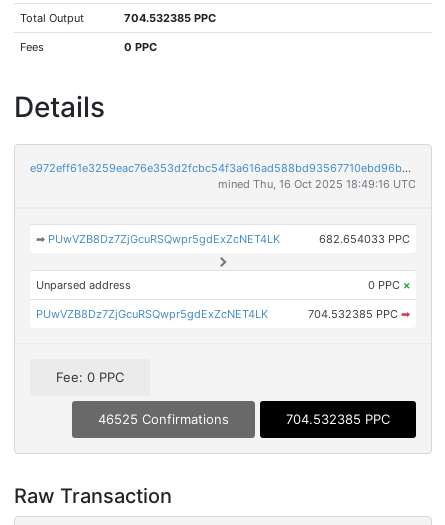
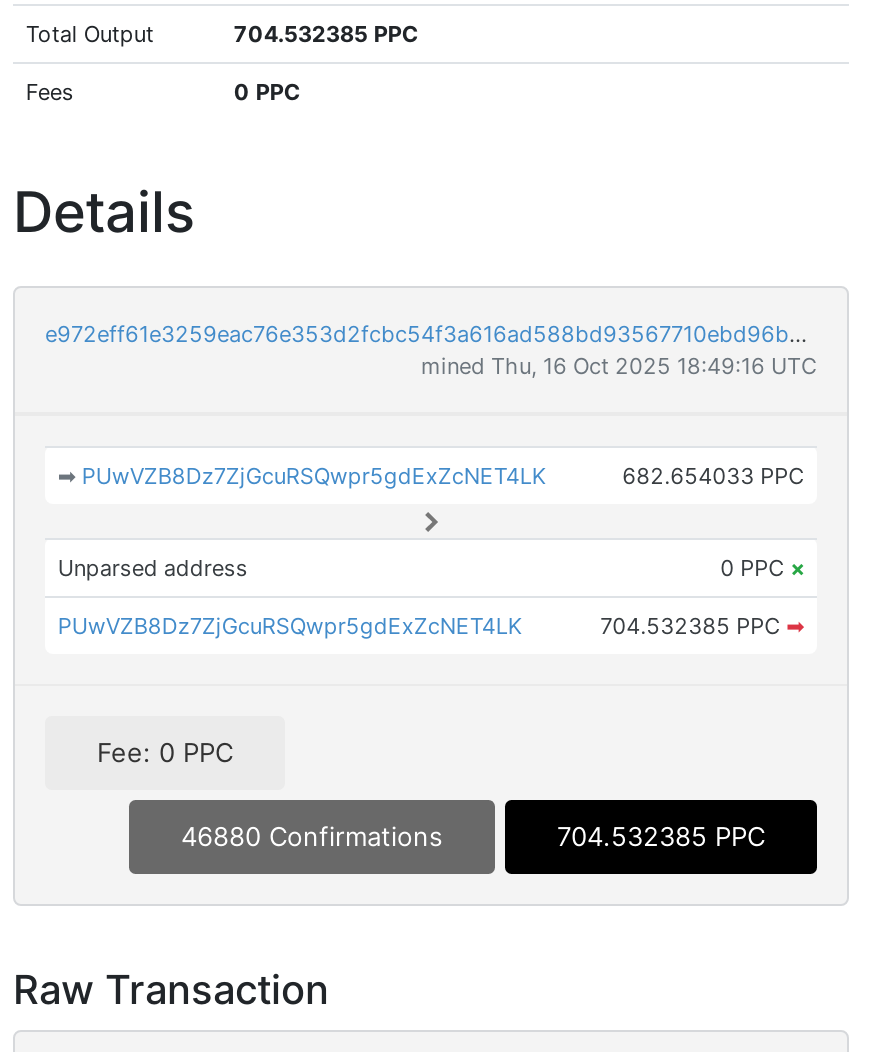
[98,411,229,427] 46525 Confirmations -> [181,821,443,853] 46880 Confirmations

